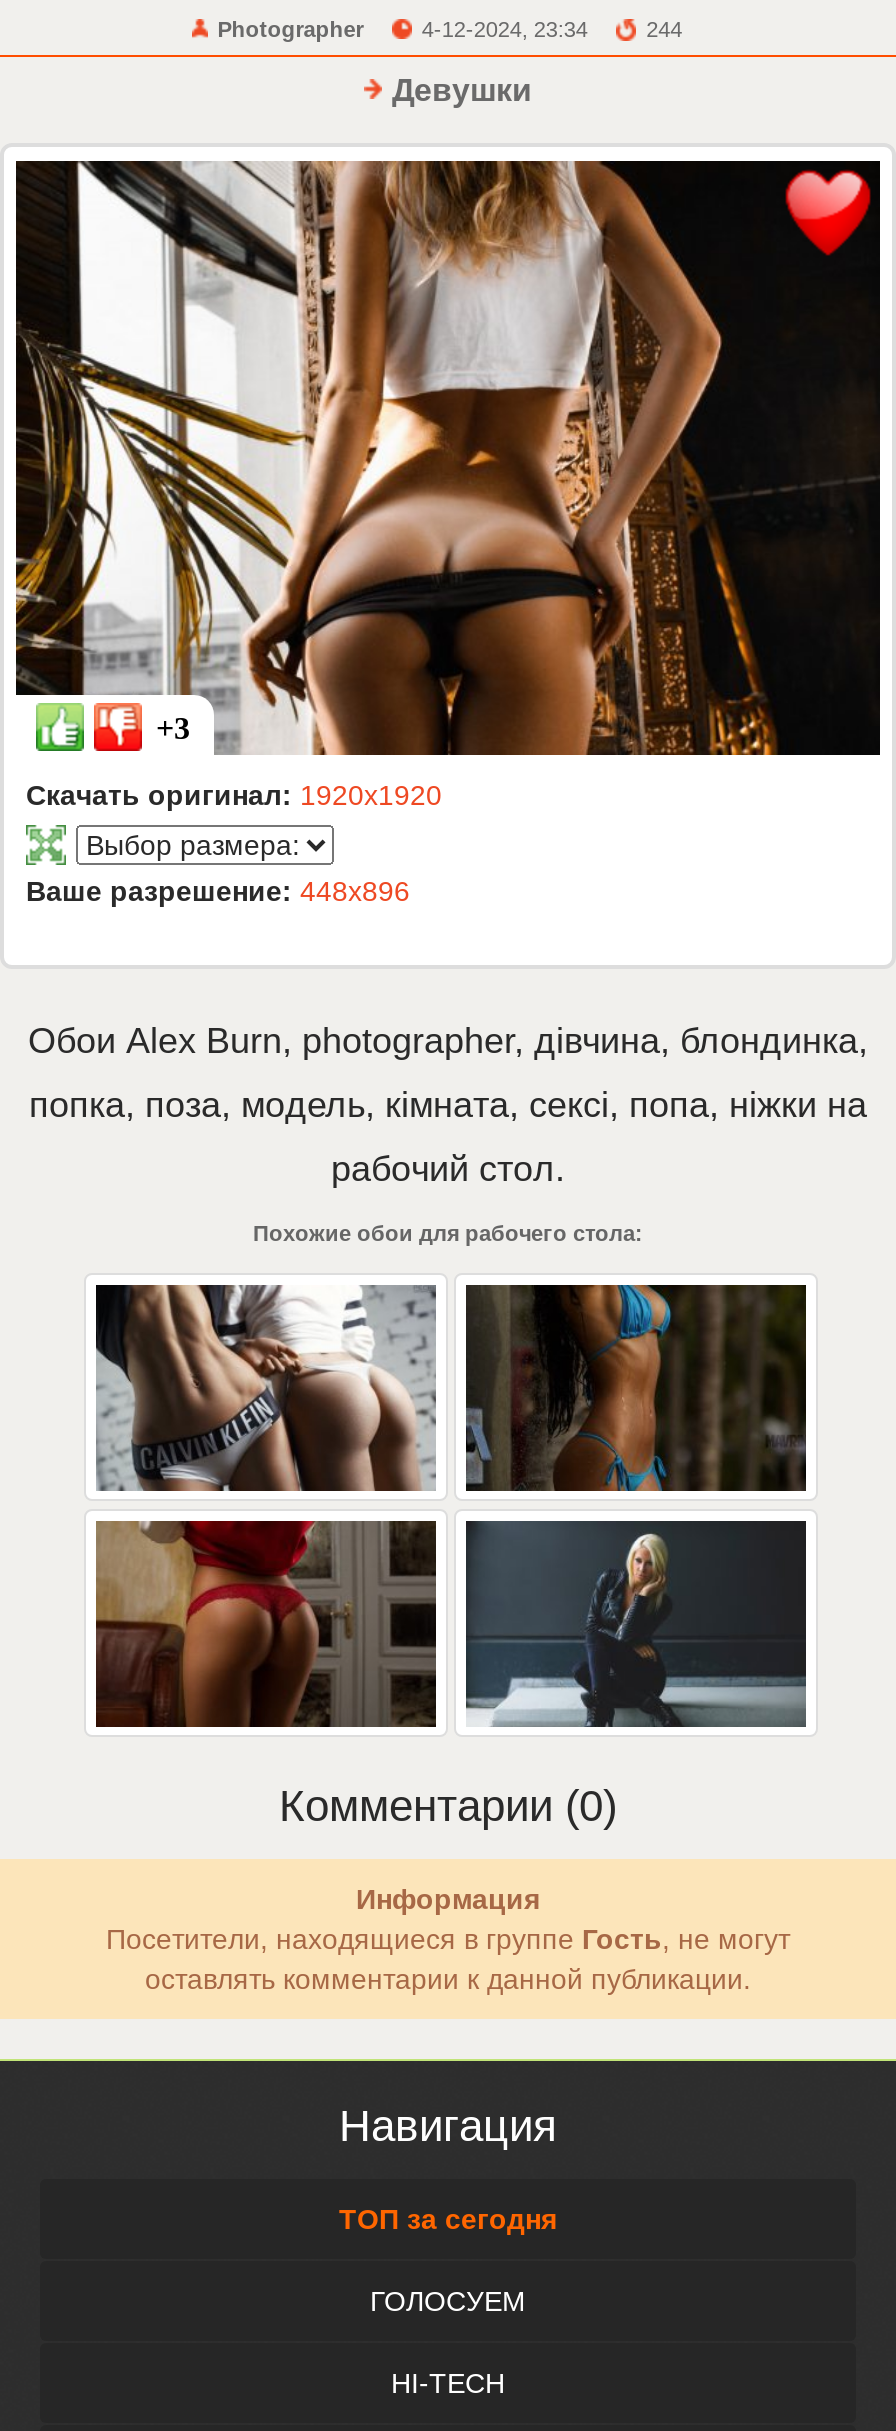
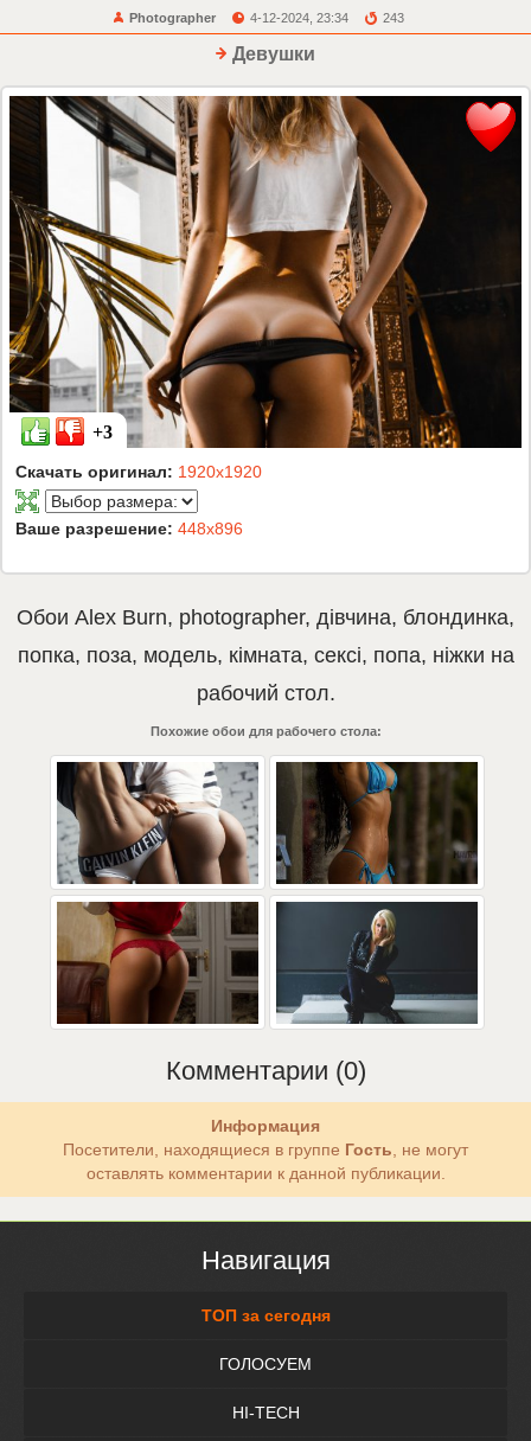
[646,17,682,41] 244 -> [383,11,404,25] 243

